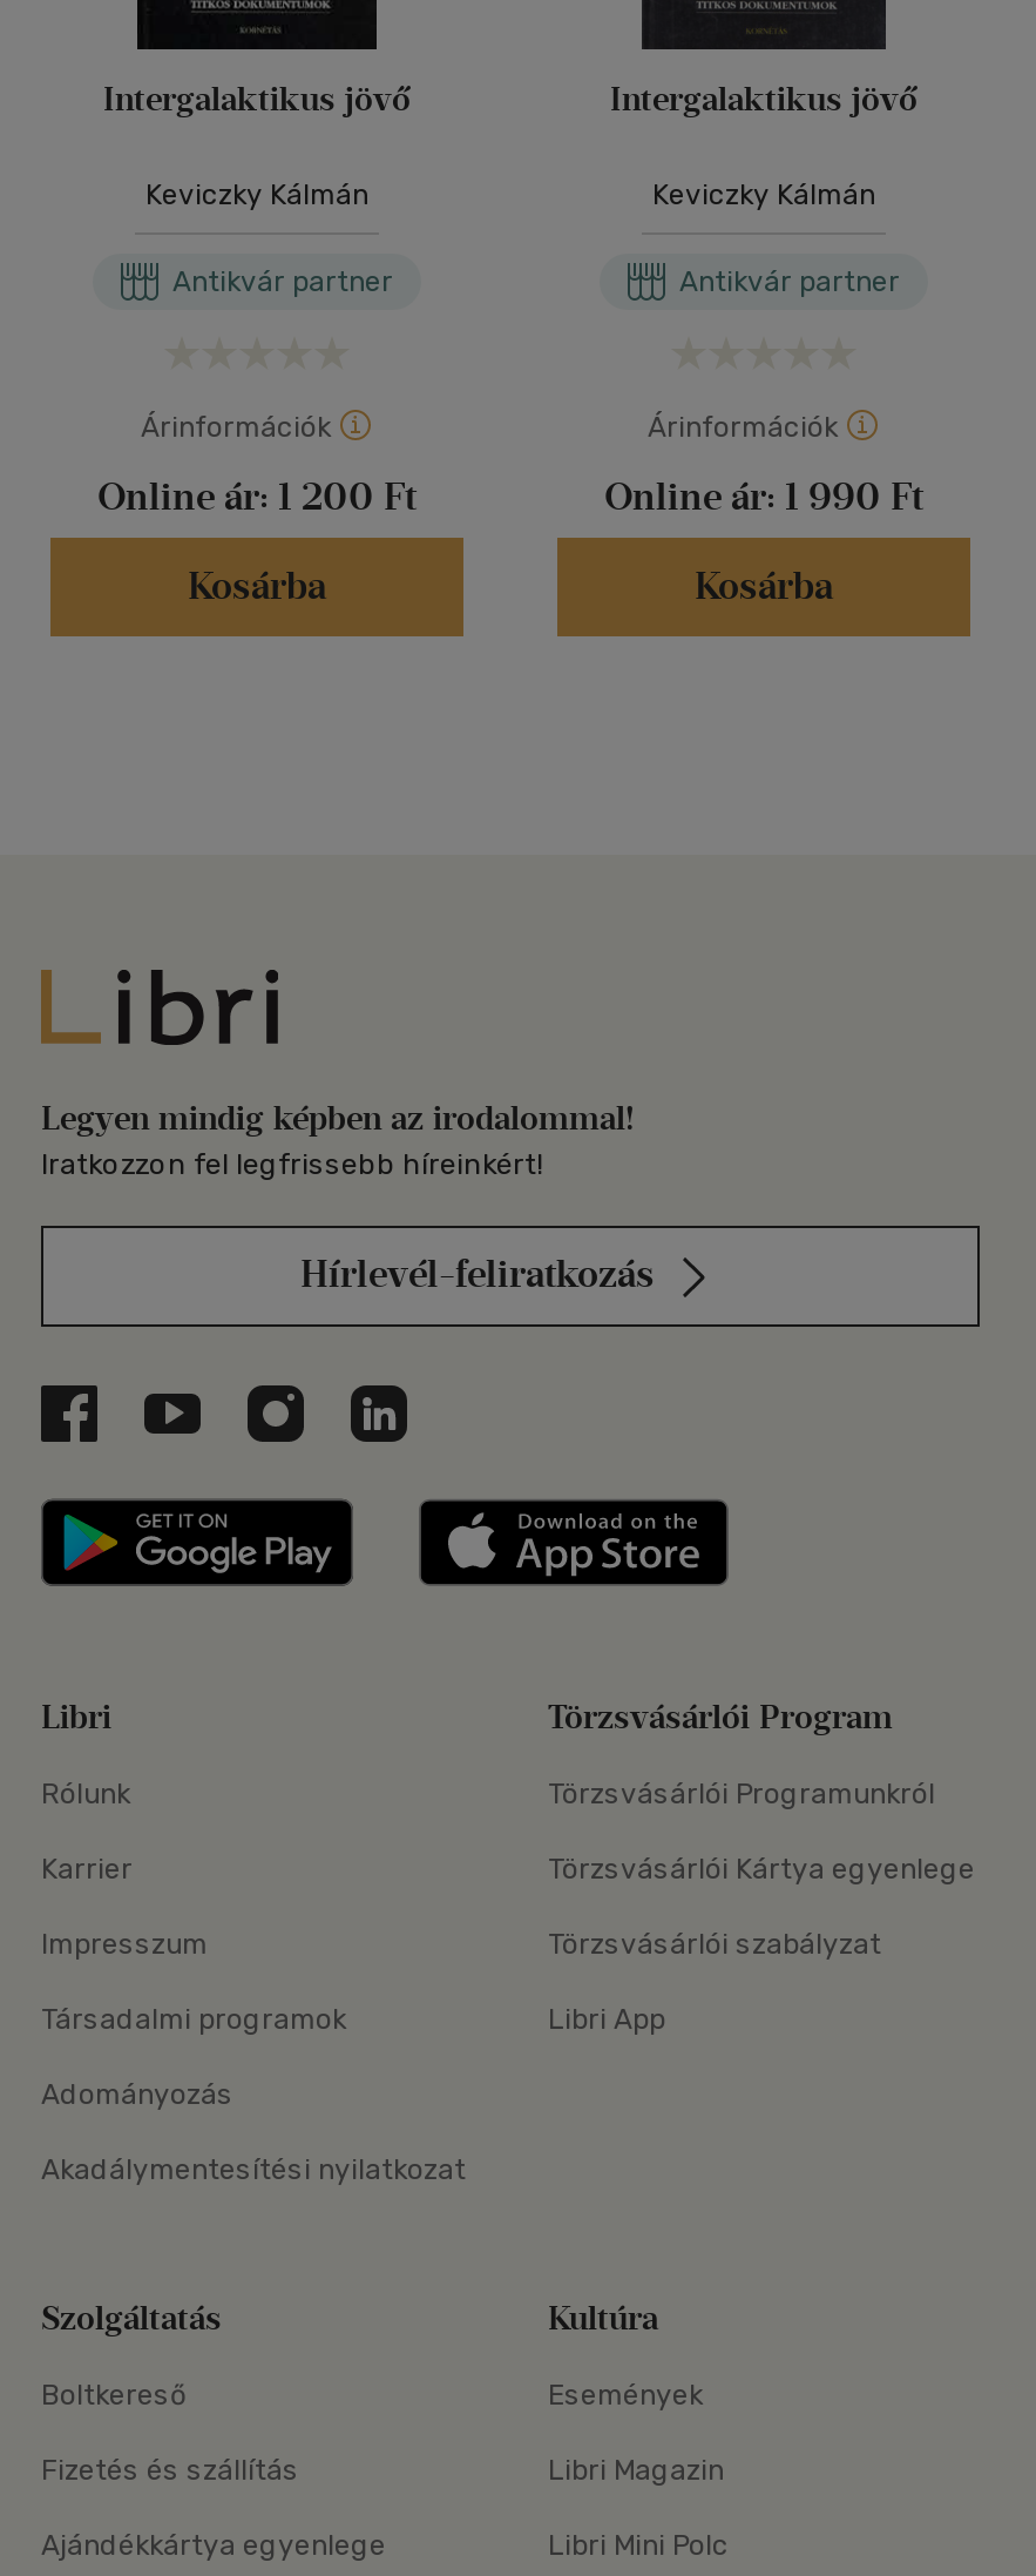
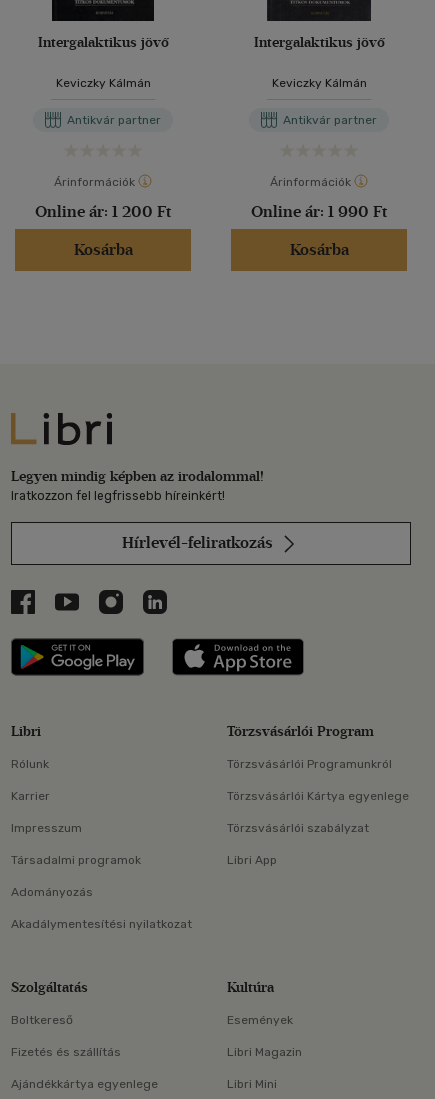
[548,2529,729,2562] Libri Mini Polc -> [227,1077,277,1091] Libri Mini

